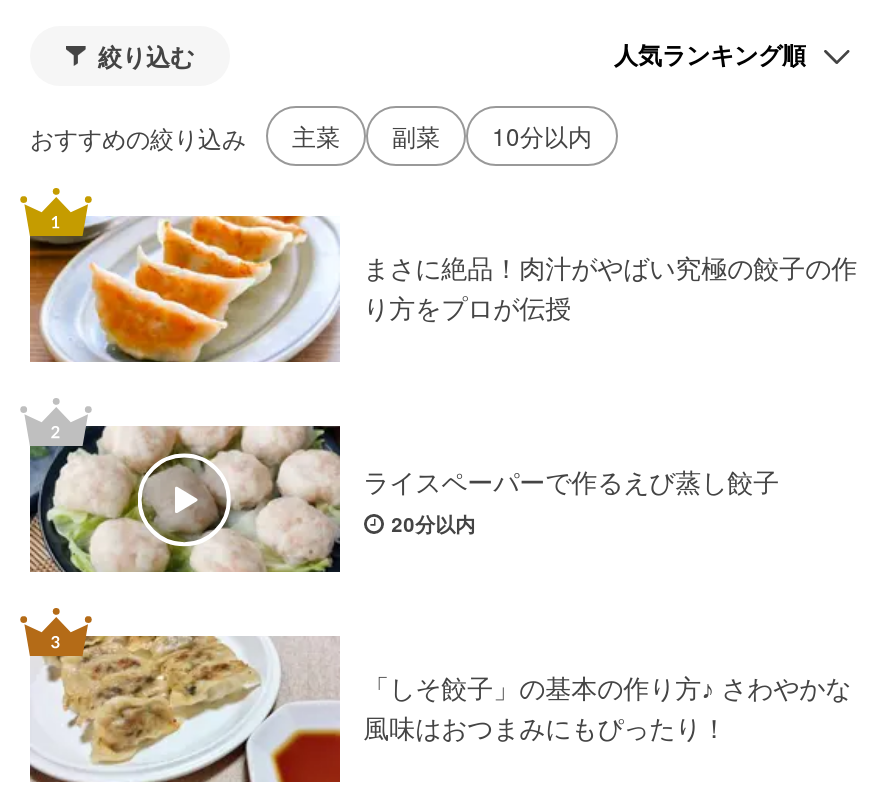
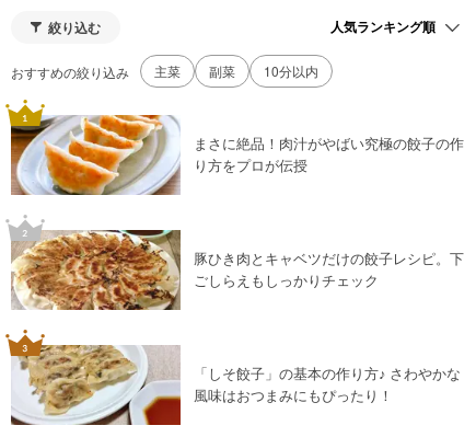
[28,424,779,574] [image] | ライスペーパーで作るえび蒸し餃子 | 20分以内 -> [11,229,464,311] [image] | 豚ひき肉とキャベツだけの餃子レシピ。下 | ごしらえもしっかりチェック

